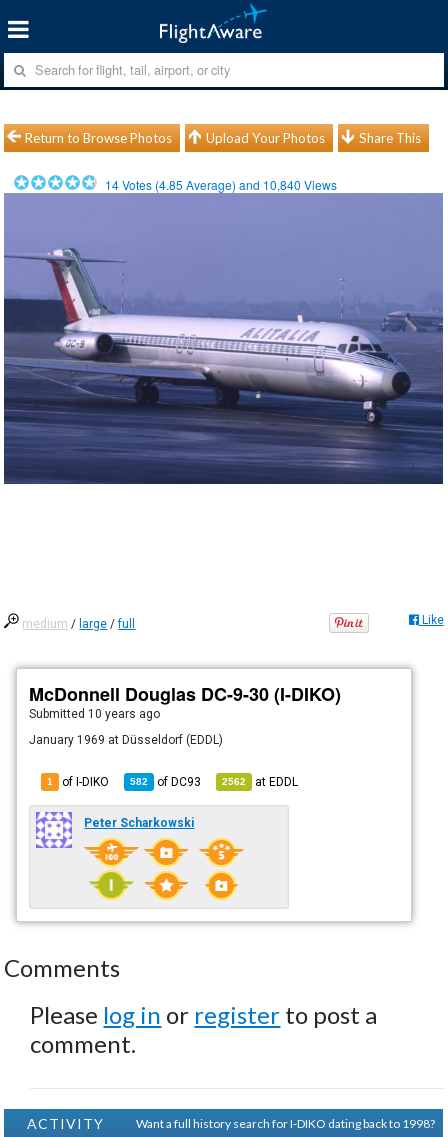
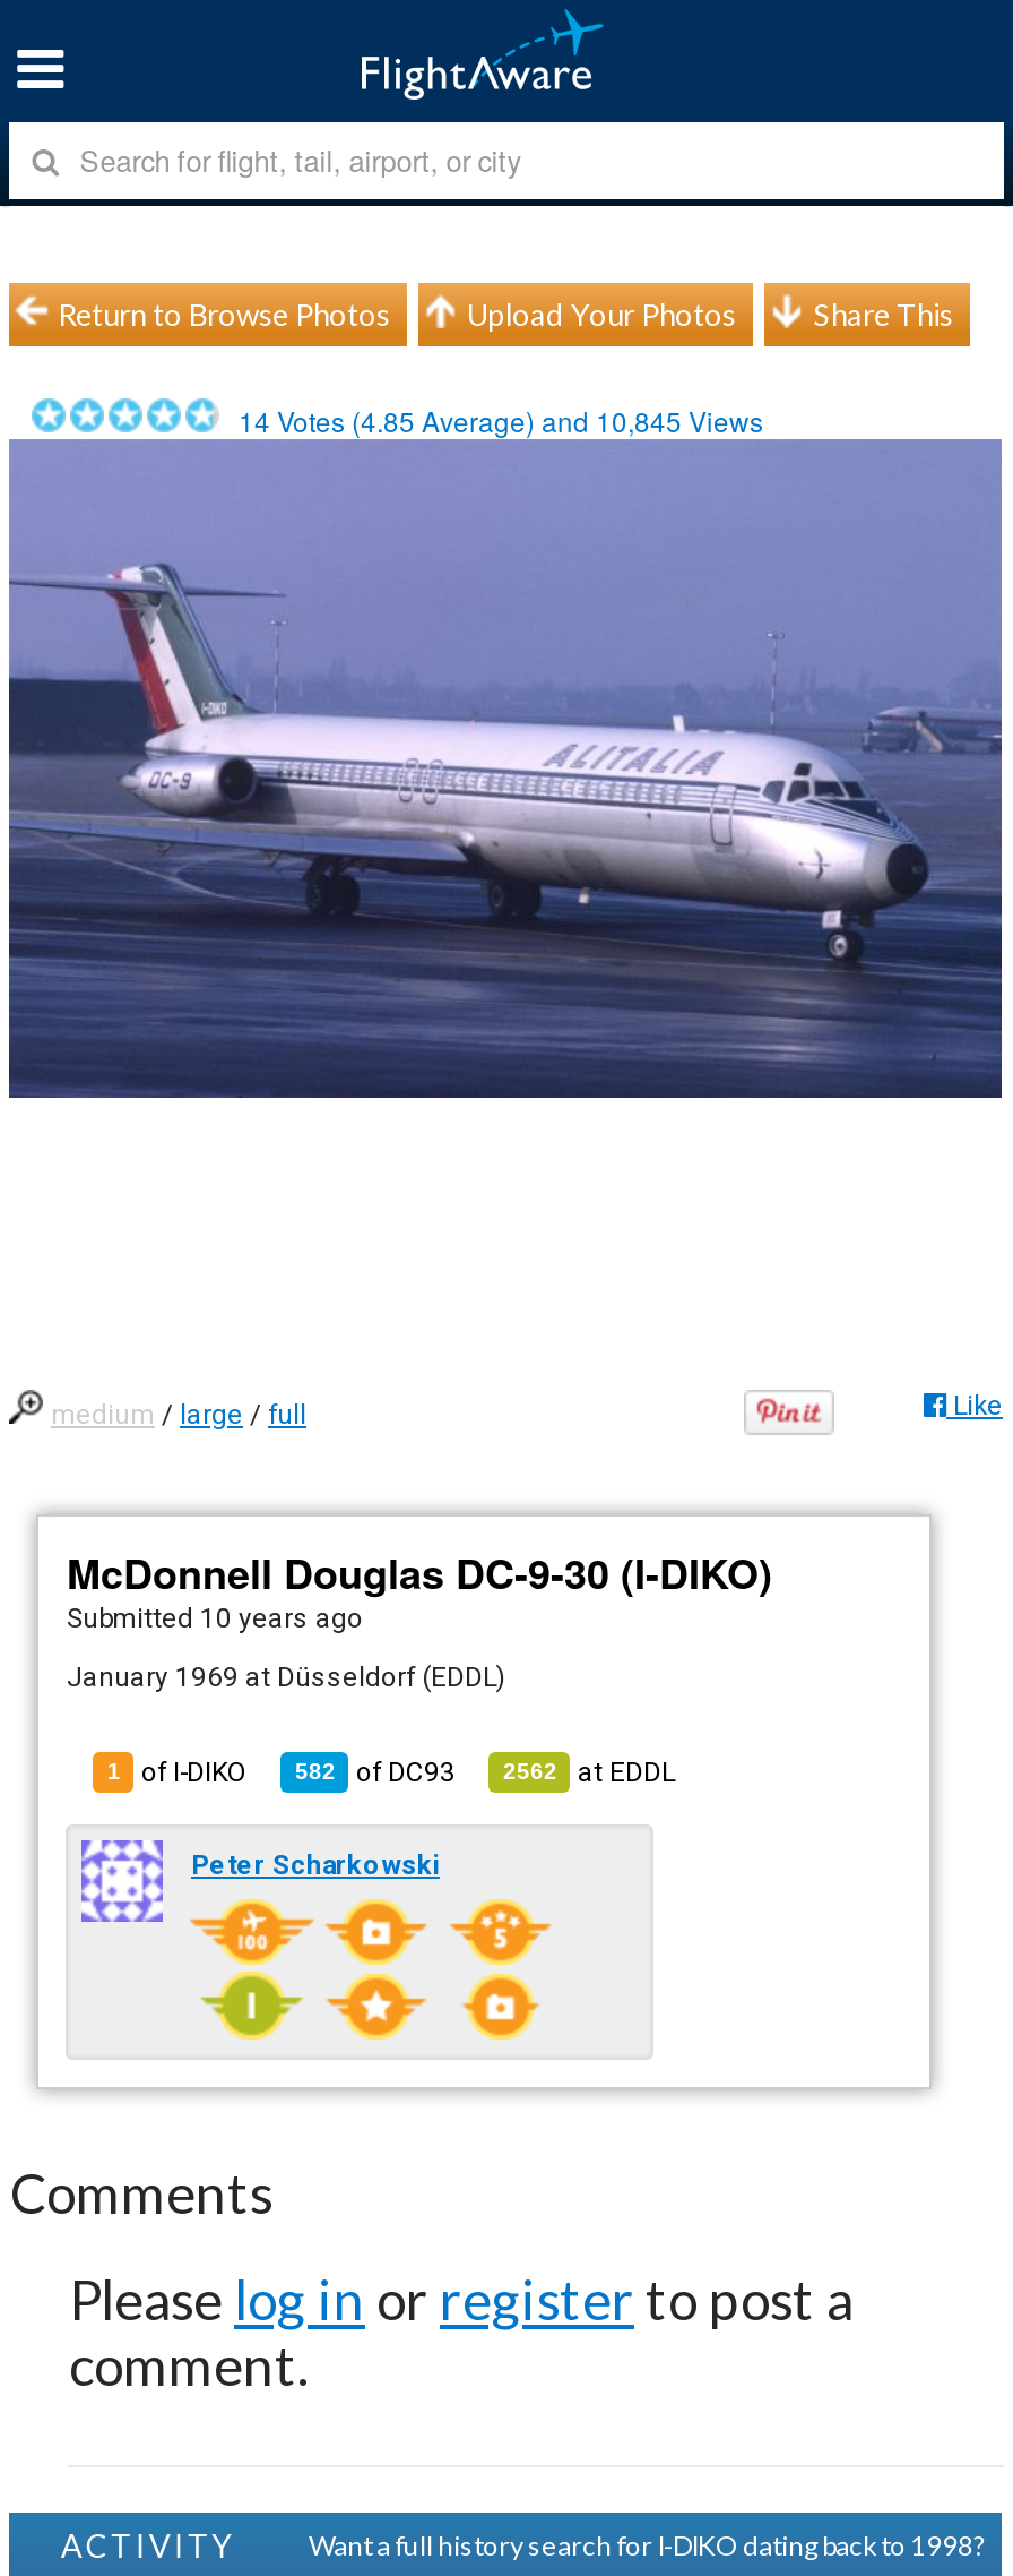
[105,176,343,193] 14 Votes (4.85 Average) and 10,840 Views -> [239,400,777,439] 14 Votes (4.85 Average) and 10,845 Views

